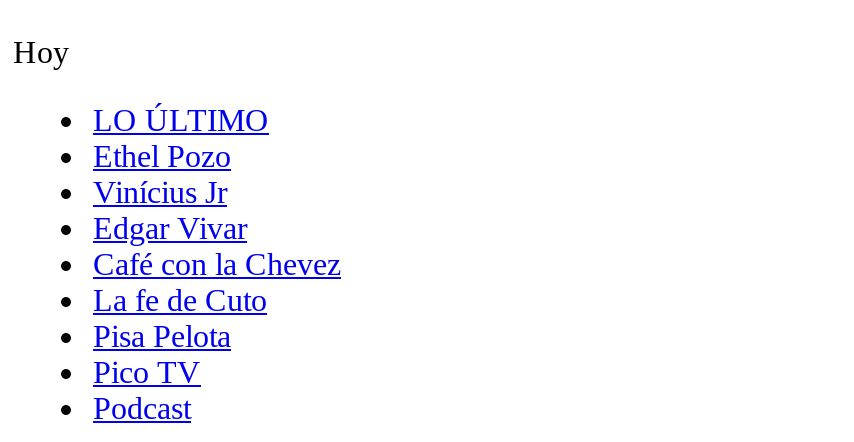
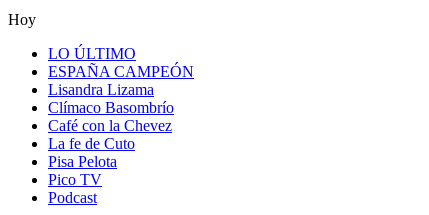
[93,139,247,245] Ethel Pozo | Vinícius Jr | Edgar Vivar -> [48,63,194,116] ESPAÑA CAMPEÓN | Lisandra Lizama | Clímaco Basombrío

